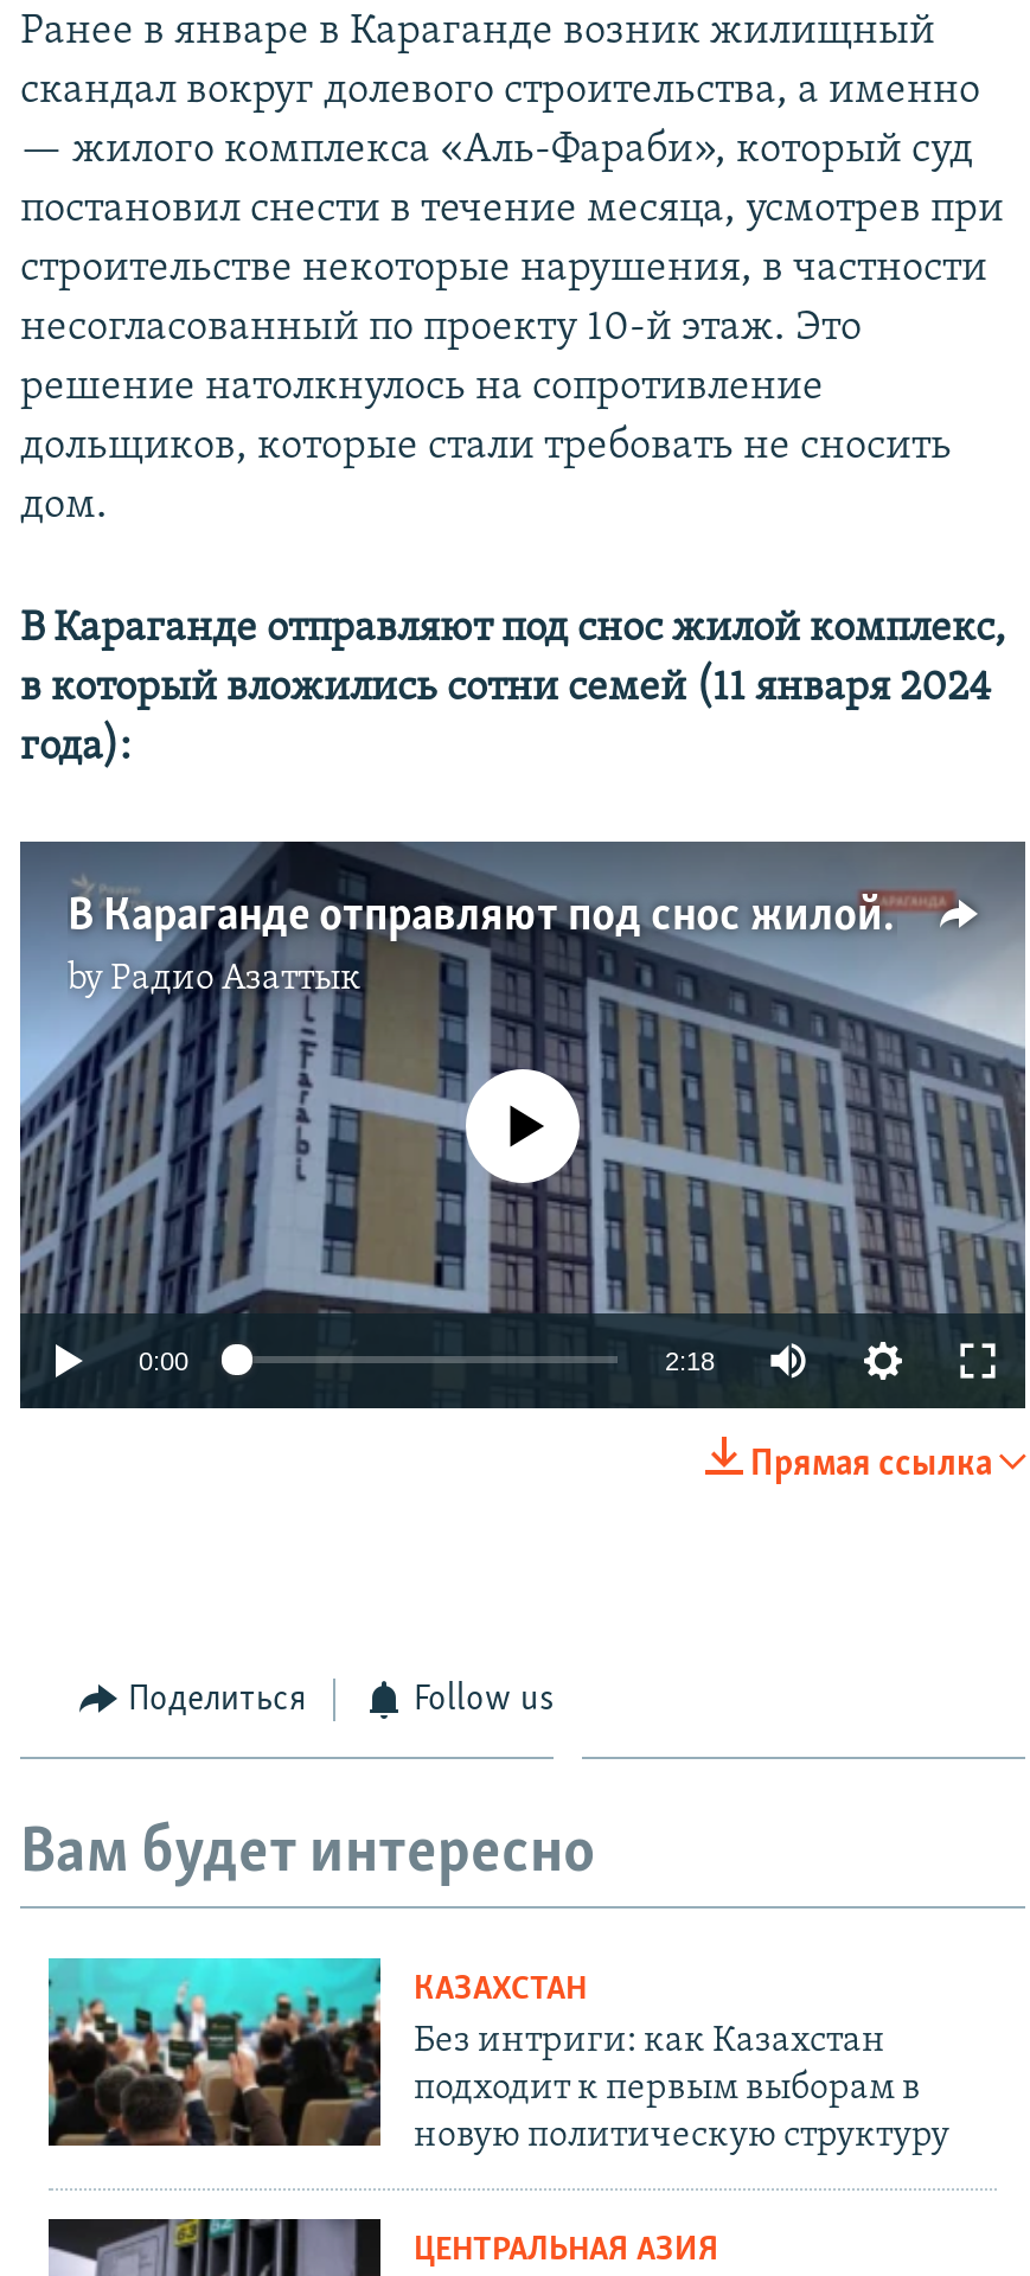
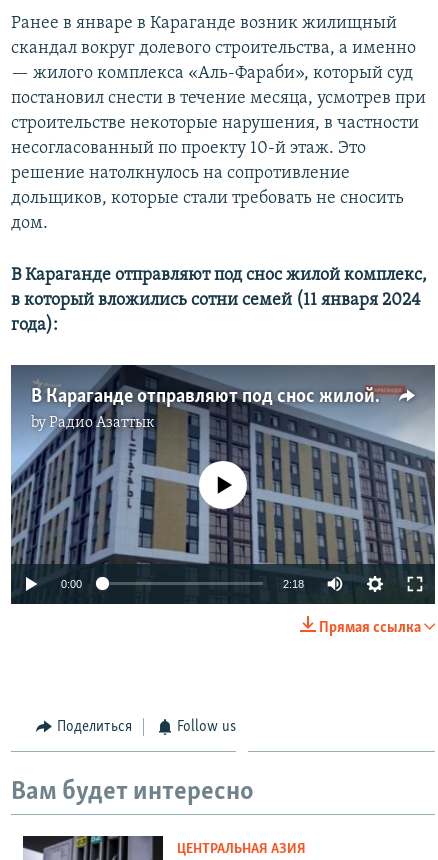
[46,1956,949,2155] [image] | КАЗАХСТАН | Без интриги: как Казахстан | подходит к первым выборам в | новую политическую структуру -> none

